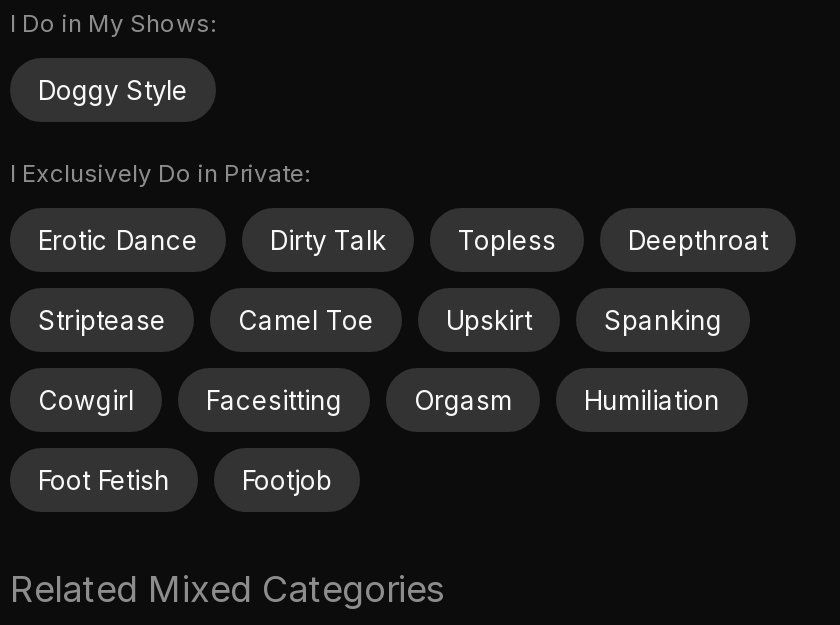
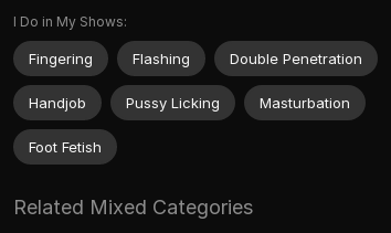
[10,74,768,416] Doggy Style | I Exclusively Do in Private: | Erotic Dance | Dirty Talk | Topless | Deepthroat | Striptease | Camel Toe | Upskirt | Spanking | Cowgirl | Facesitting | Orgasm | Humiliation -> [29,49,362,111] Fingering | Flashing | Double Penetration | Handjob | Pussy Licking | Masturbation
[242,464,332,496] Footjob -> none

